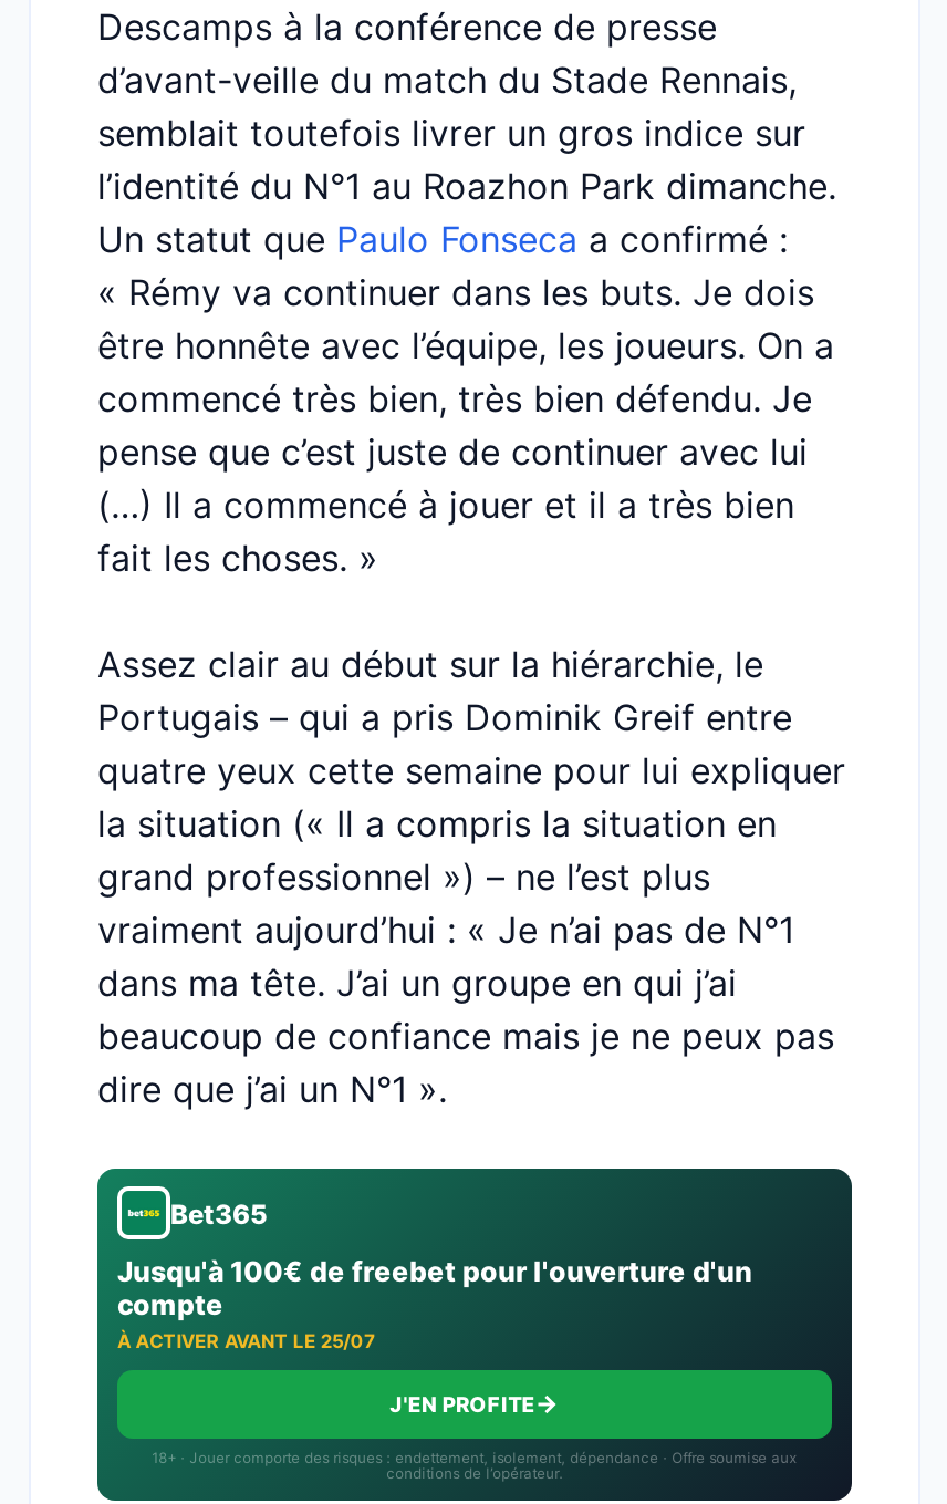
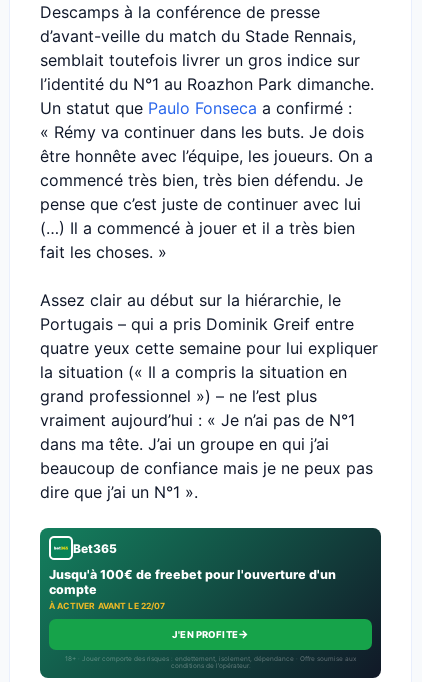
[117,1330,375,1352] À ACTIVER AVANT LE 25/07 -> [49,601,166,611] À ACTIVER AVANT LE 22/07

